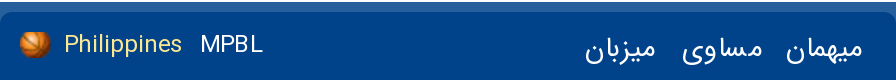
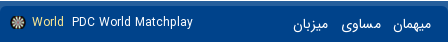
[64,26,262,64] Philippines MPBL -> [32,13,193,32] World PDC World Matchplay

